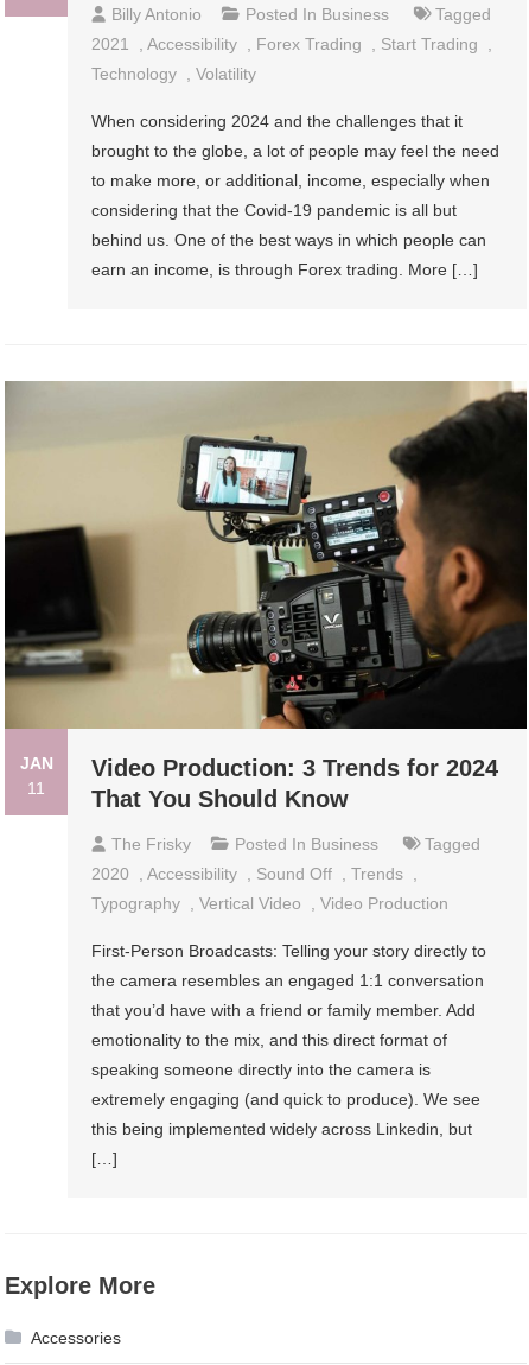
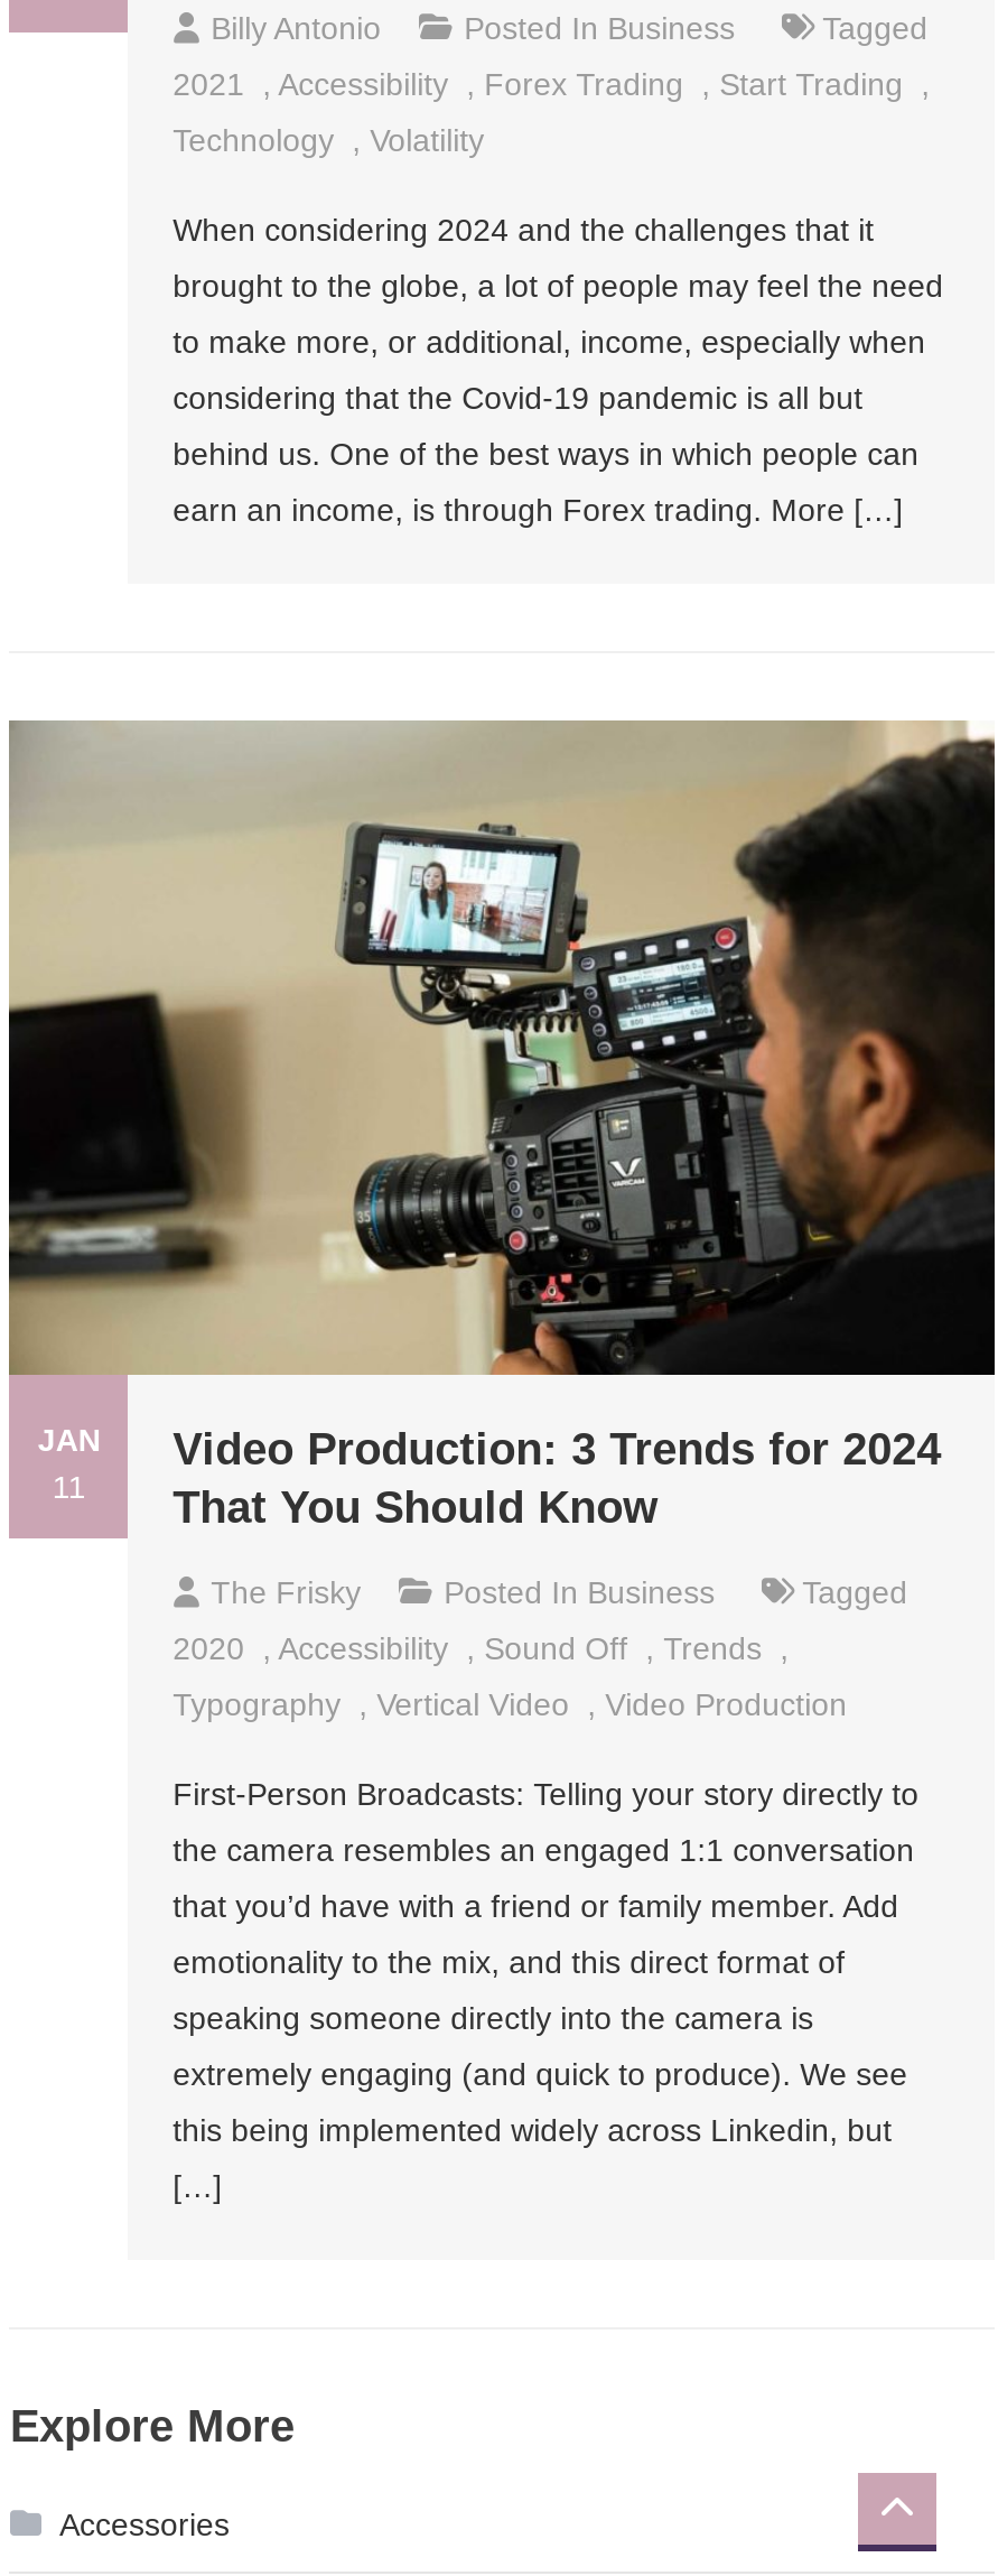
none -> [856,2474,939,2555] [image]

